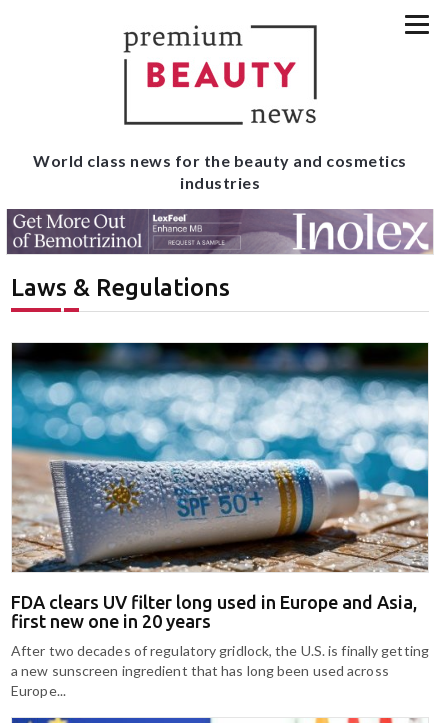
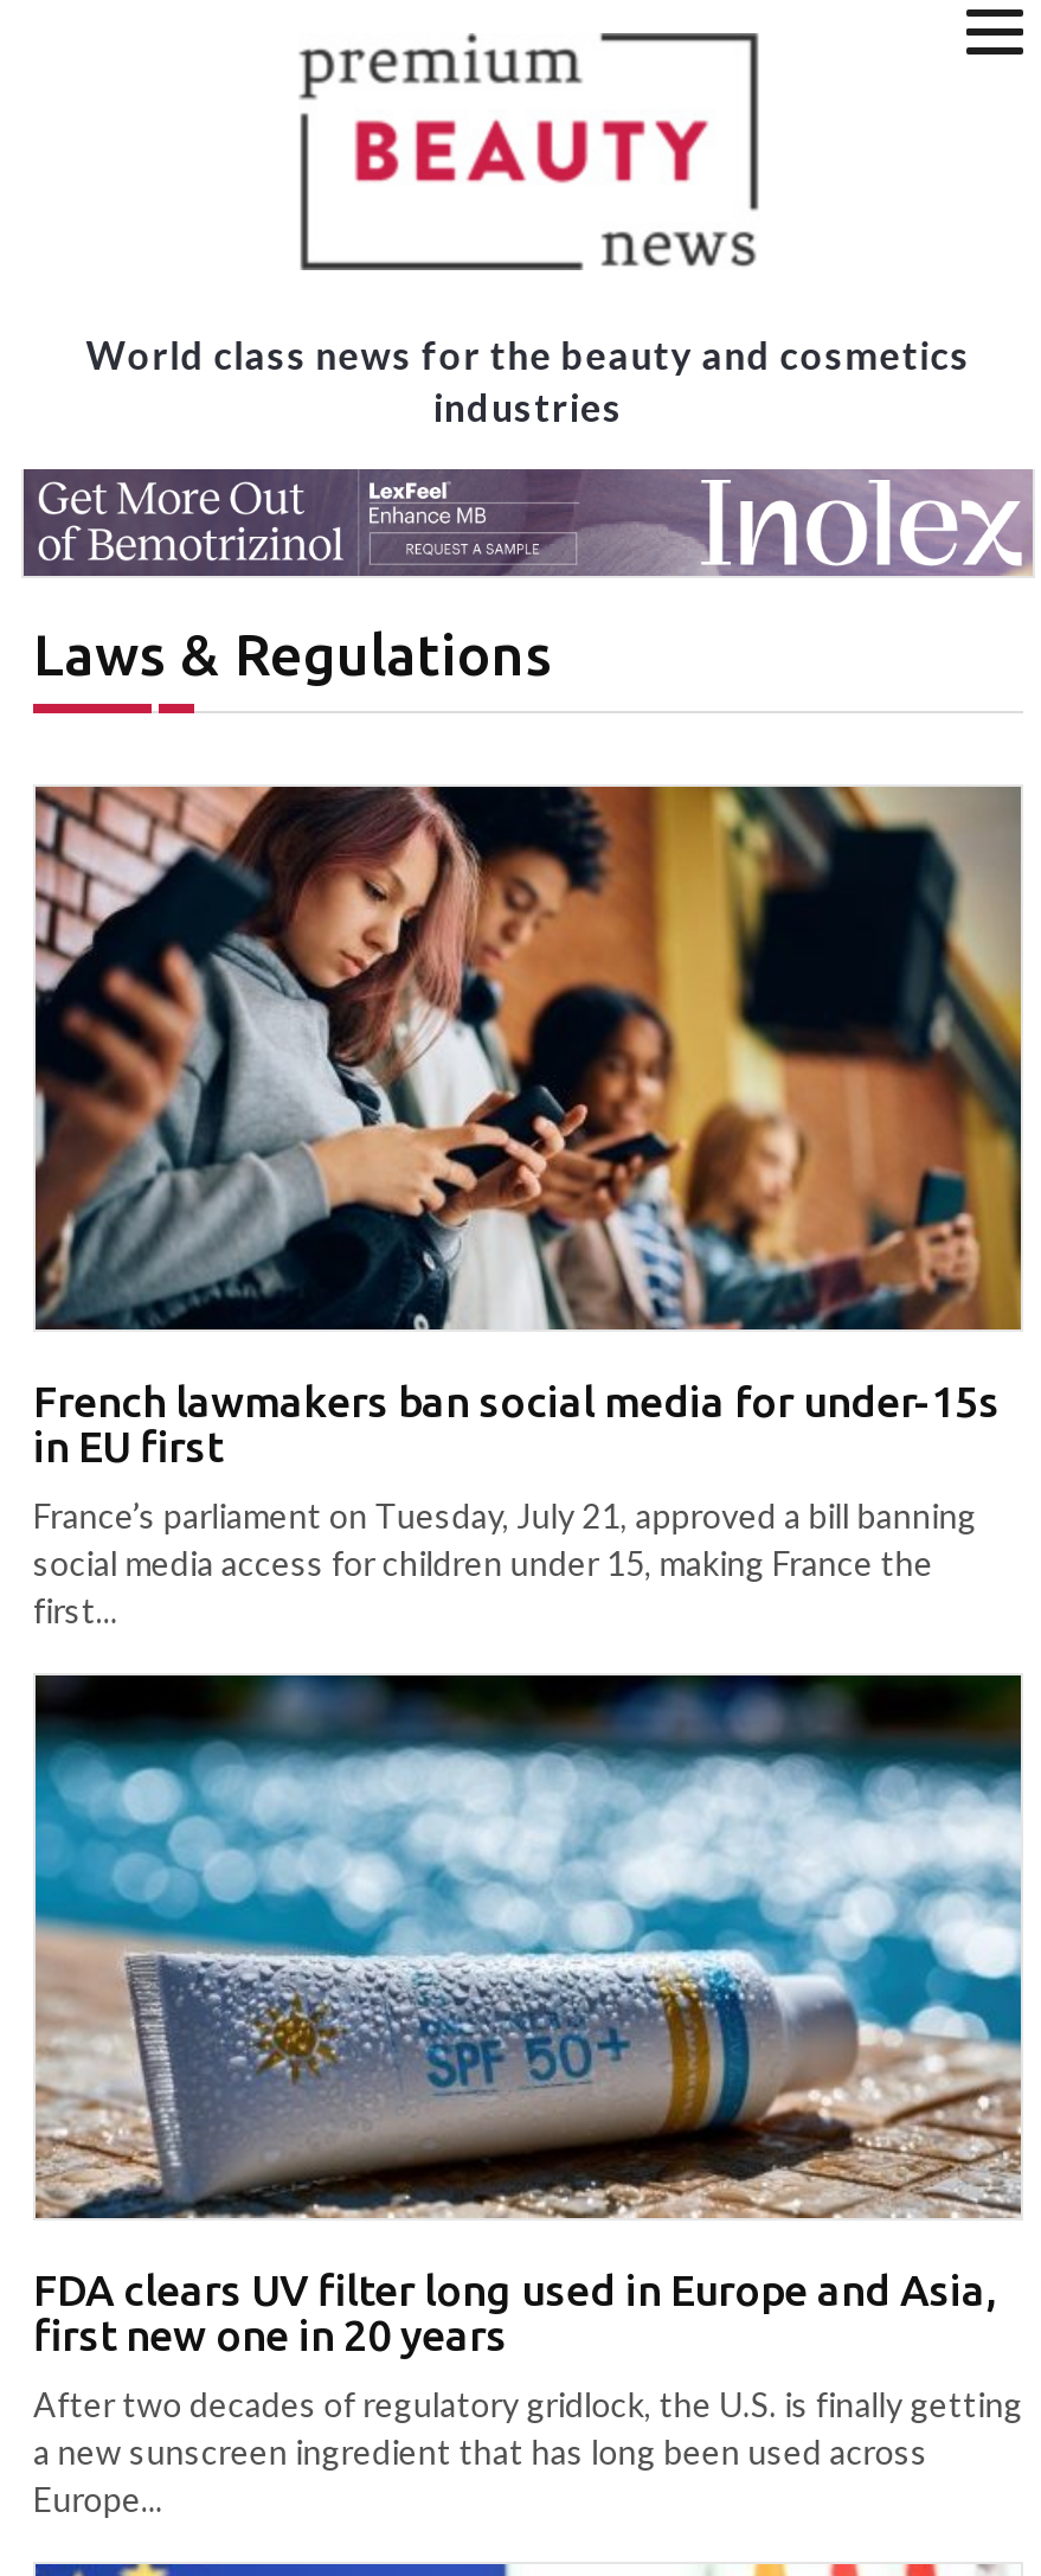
none -> [33,784,1023,1629] [image] | French lawmakers ban social media for under-15s | in EU first | France’s parliament on Tuesday, July 21, approved a bill banning | social media access for children under 15, making France the | first...

